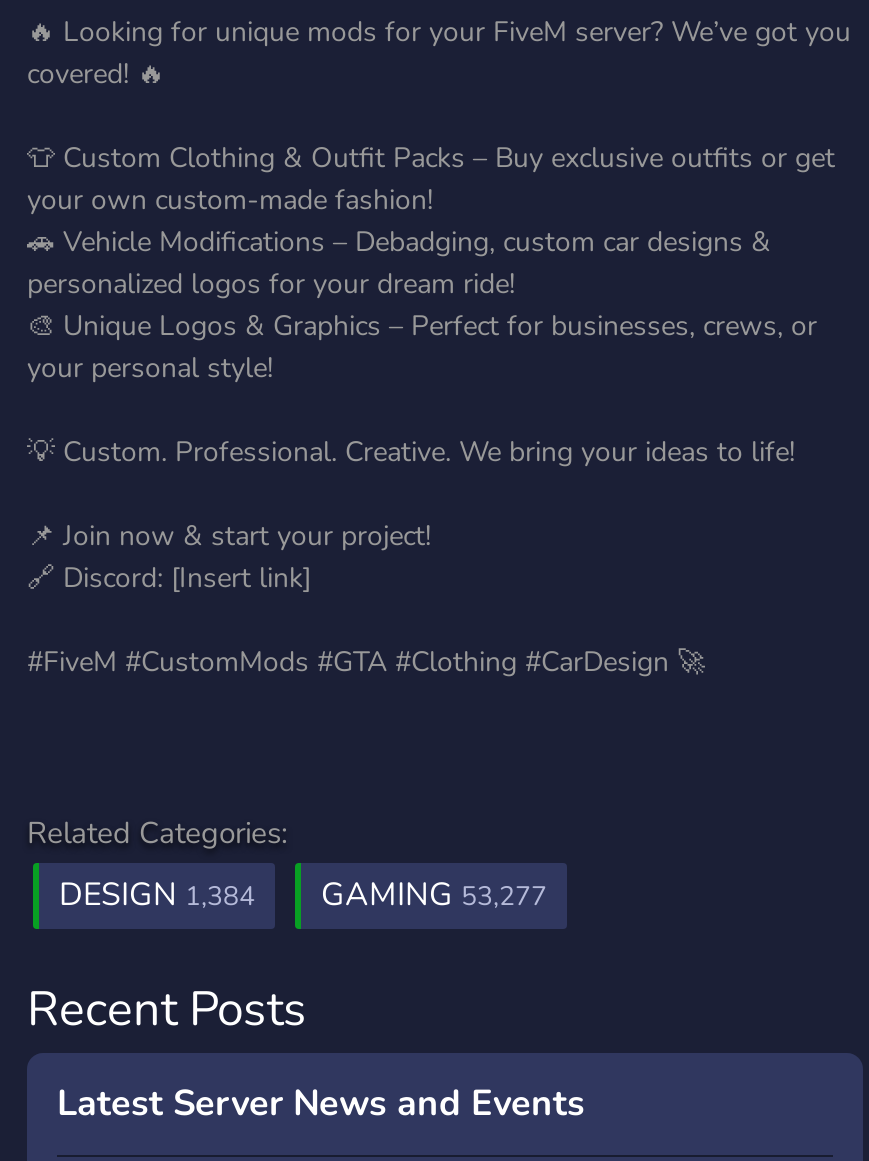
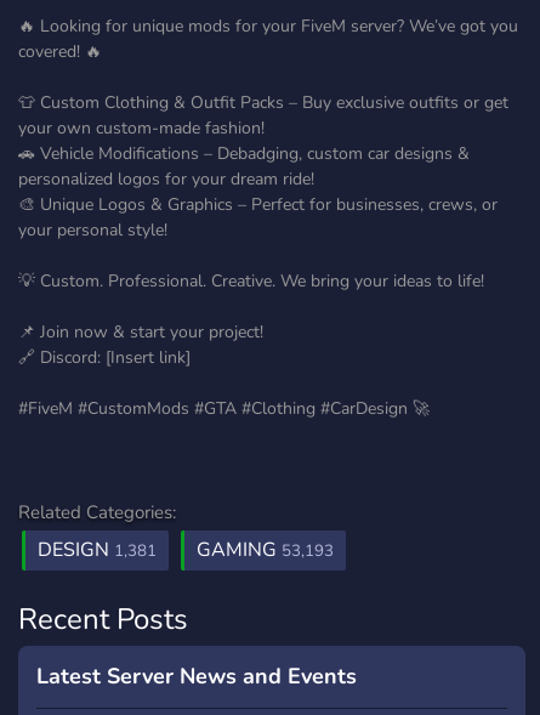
[59,873,255,917] DESIGN 1,384 -> [38,537,157,563] DESIGN 1,381
[321,873,547,917] GAMING 53,277 -> [197,537,334,563] GAMING 53,193

